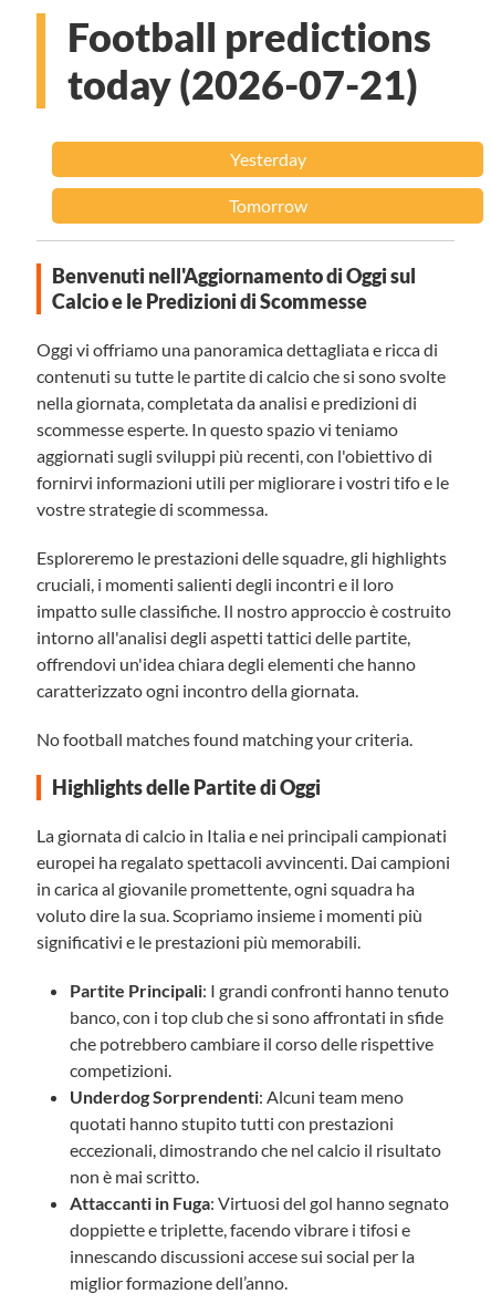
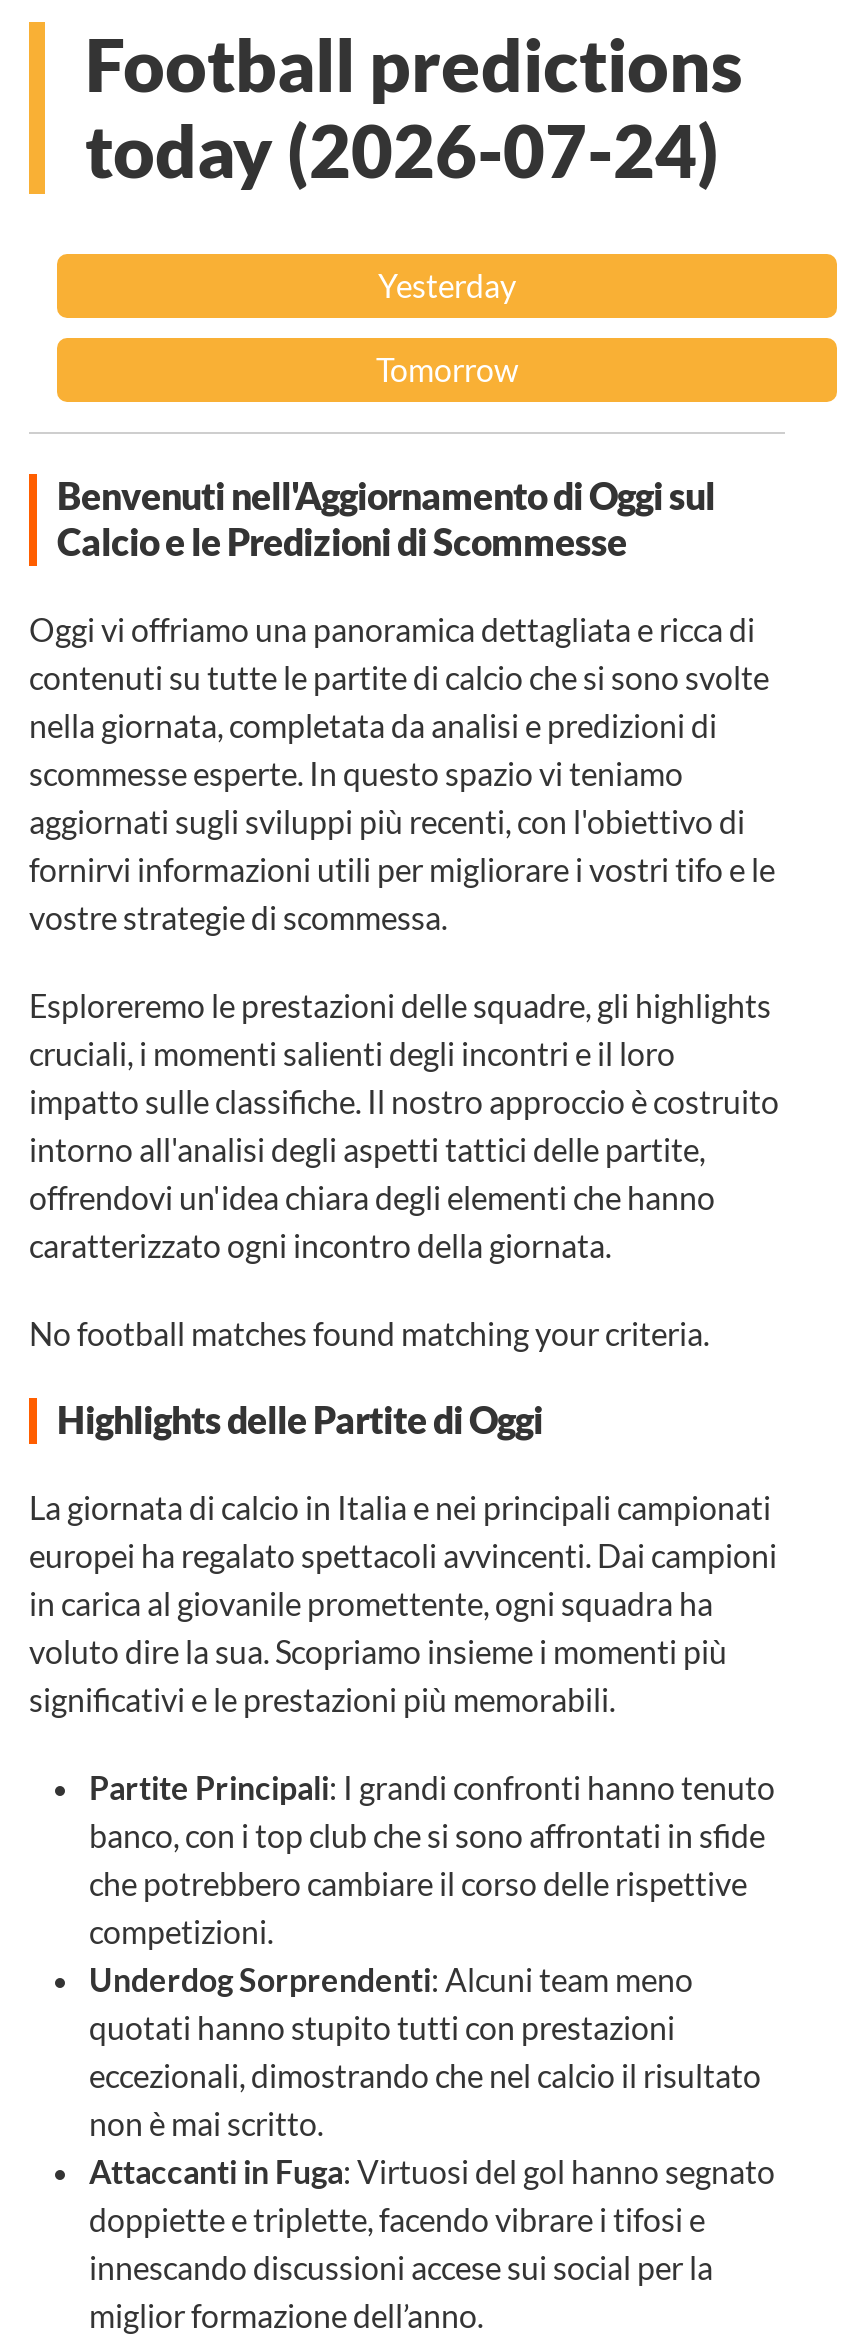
[67,60,418,108] today (2026-07-21) -> [85,106,719,194] today (2026-07-24)

